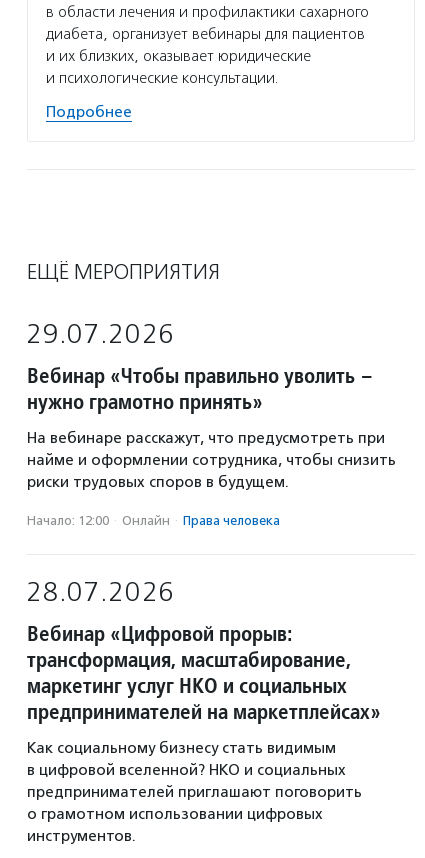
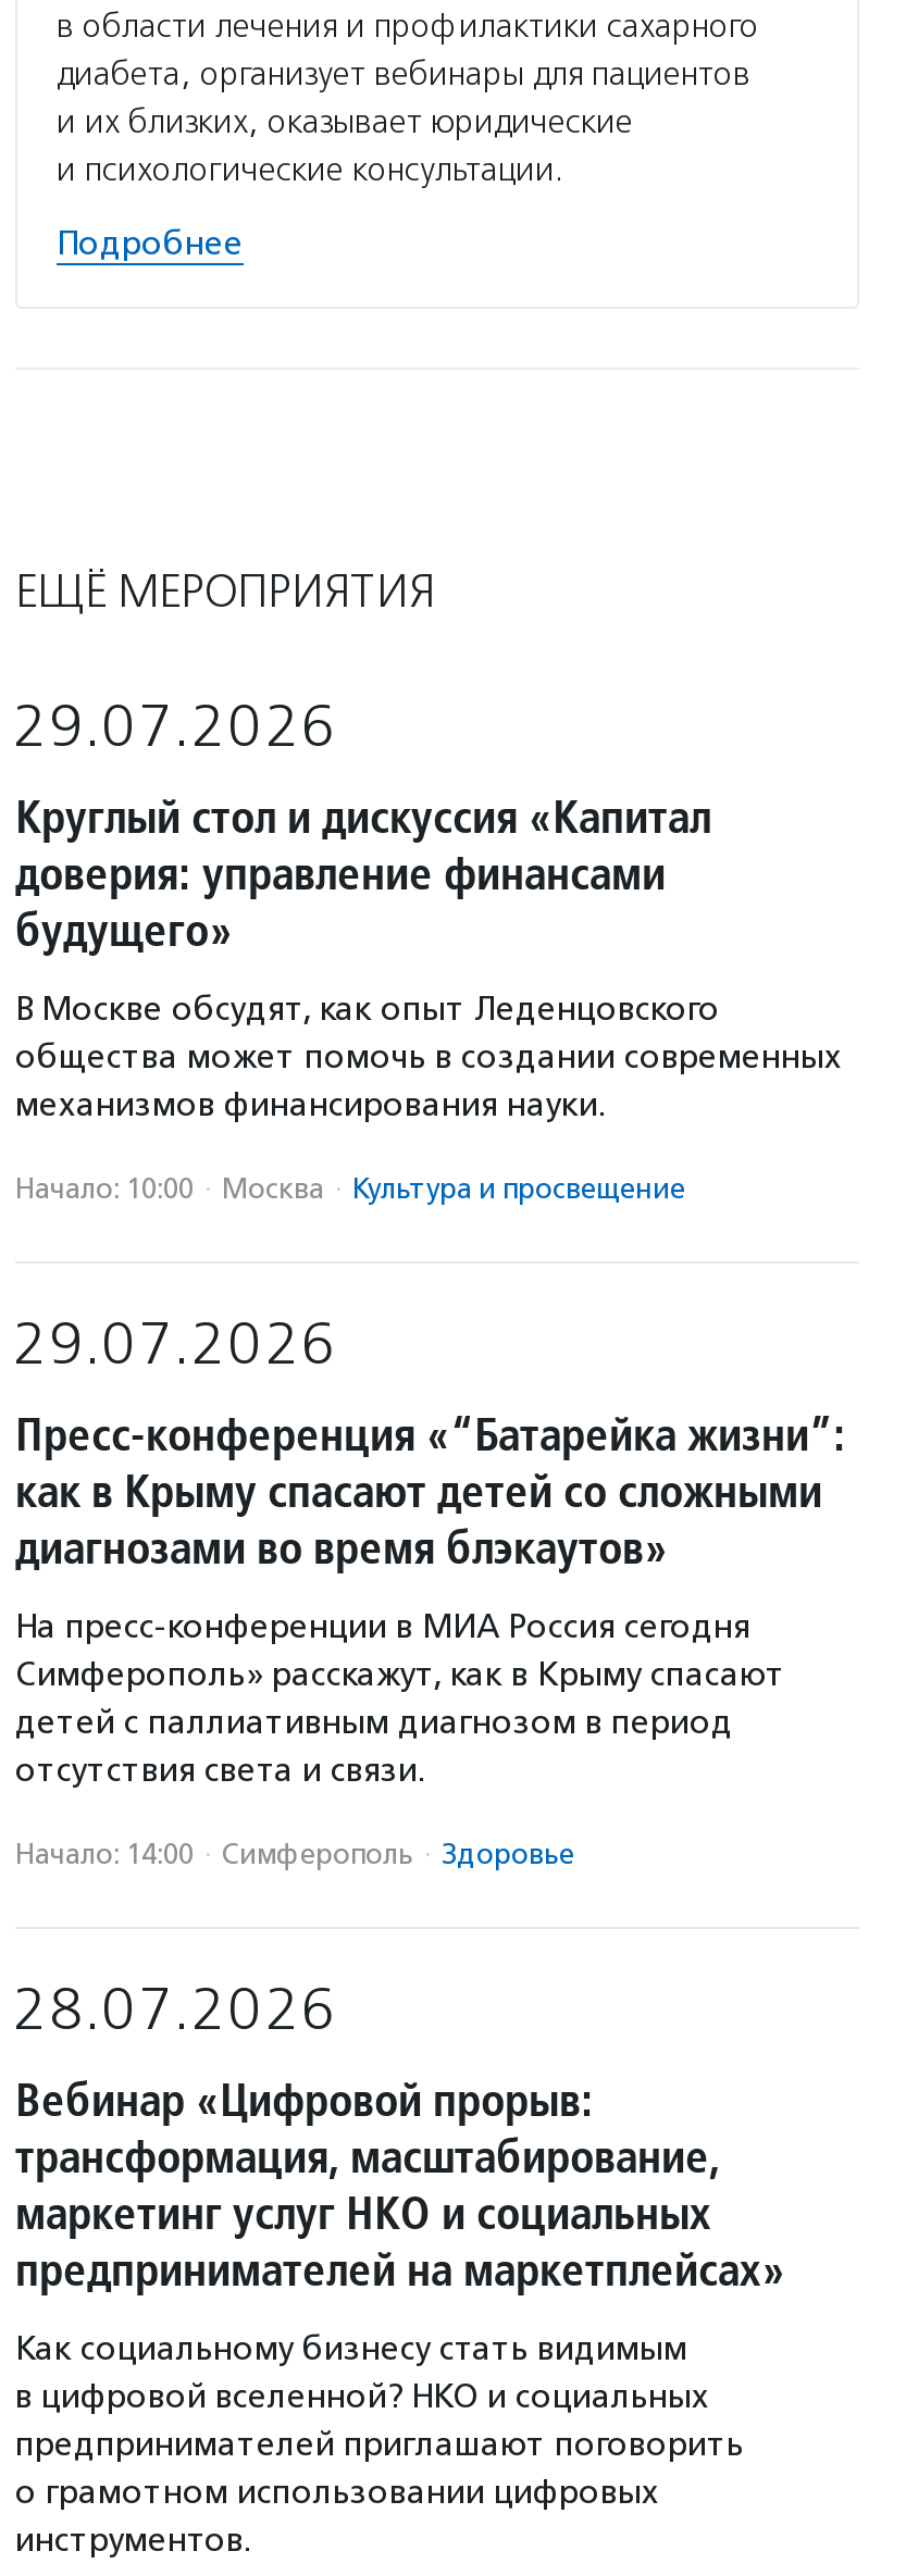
[27,362,396,528] Вебинар «Чтобы правильно уволить – | нужно грамотно принять» | На вебинаре расскажут, что предусмотреть при | найме и оформлении сотрудника, чтобы снизить | риски трудовых споров в будущем. | Начало: 12:00 · Онлайн · Права человека -> [11,787,846,1870] Круглый стол и дискуссия «Капитал | доверия: управление финансами | будущего» | В Москве обсудят, как опыт Леденцовского | общества может помочь в создании современных | механизмов финансирования науки. | Начало: 10:00 · Москва · Культура и просвещение | 29.07.2026 | Пресс-конференция «“Батарейка жизни”: | как в Крыму спасают детей со сложными | диагнозами во время блэкаутов» | На пресс-конференции в МИА Россия сегодня | Симферополь» расскажут, как в Крыму спасают | детей с паллиативным диагнозом в период | отсутствия света и связи. | Начало: 14:00 · Симферополь · Здоровье

